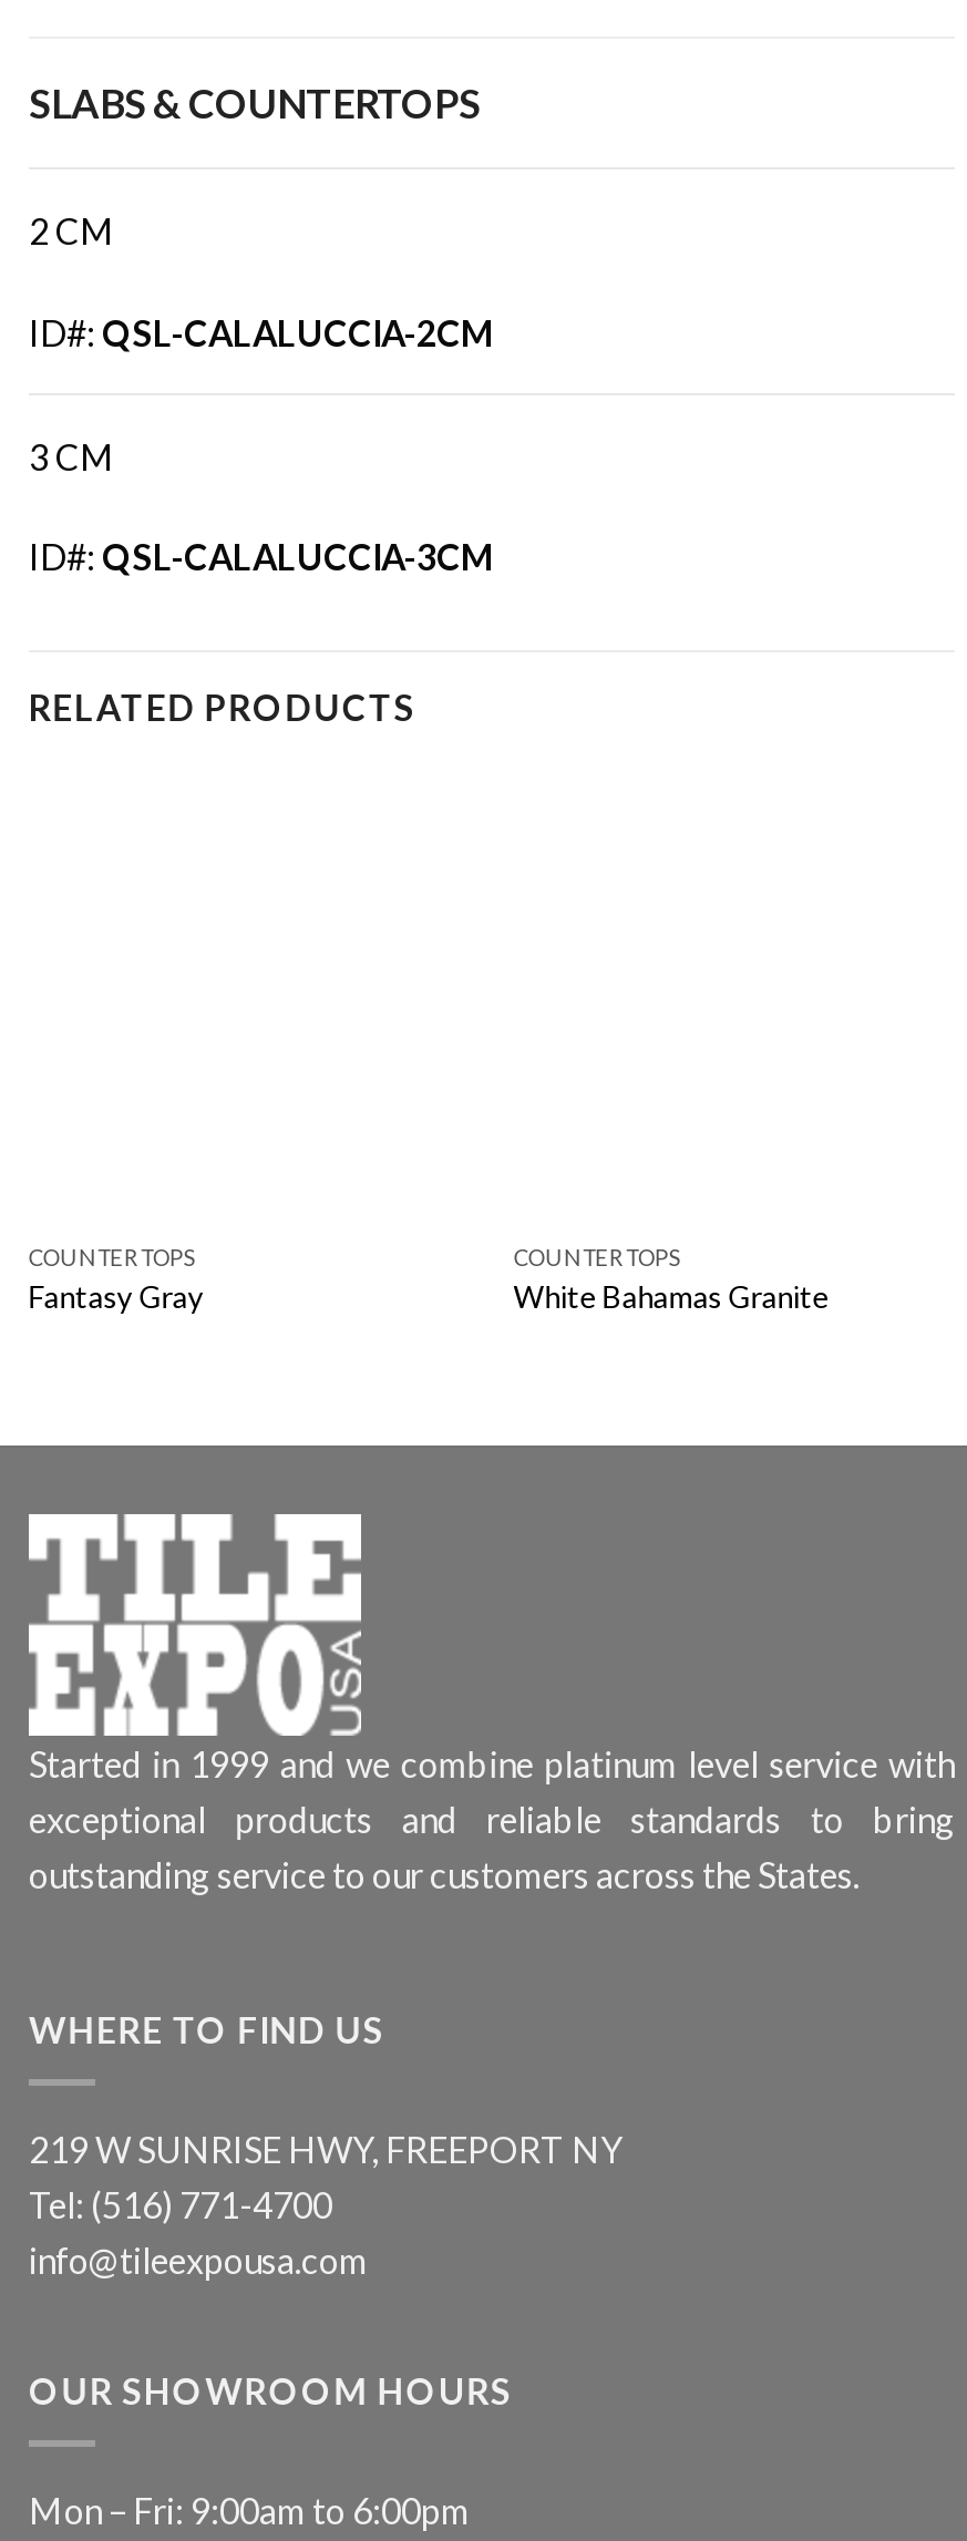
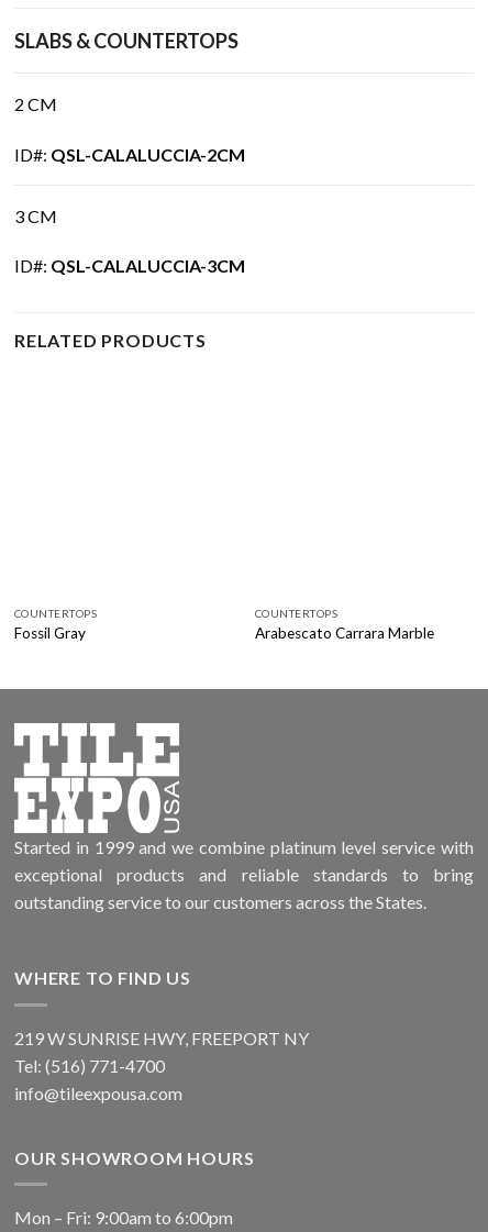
[28,1278,203,1314] Fantasy Gray -> [14,624,86,641] Fossil Gray
[514,1278,828,1314] White Bahamas Granite -> [255,624,434,641] Arabescato Carrara Marble

